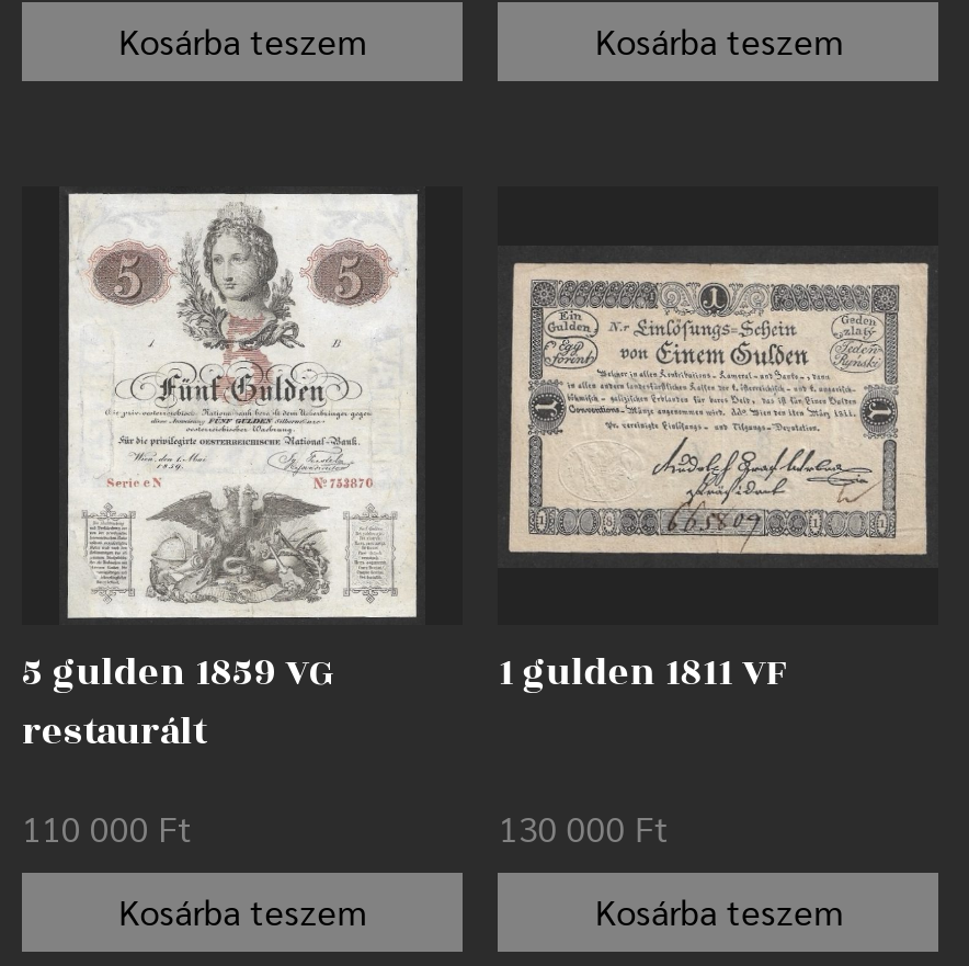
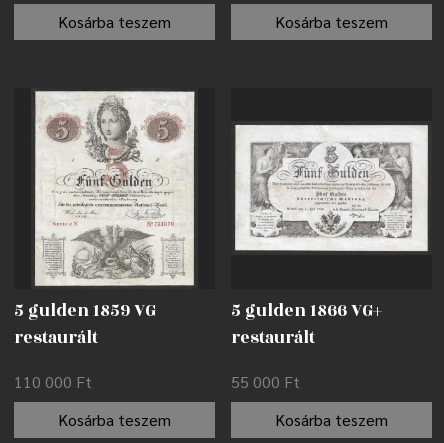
[506,261,930,559] [image] -> [234,123,428,257] [image]
[499,646,790,703] 1 gulden 1811 VF -> [231,298,382,351] 5 gulden 1866 VG+ | restaurált
[499,806,670,852] 130 000 Ft -> [231,371,300,392] 55 000 Ft

